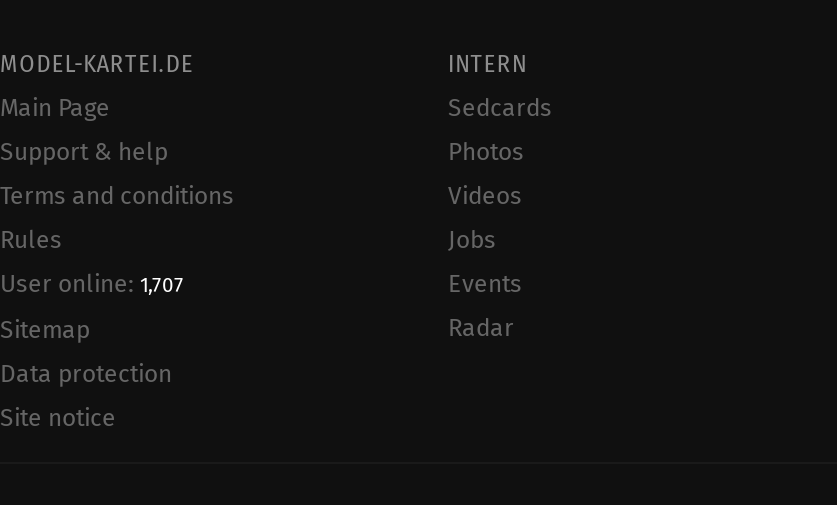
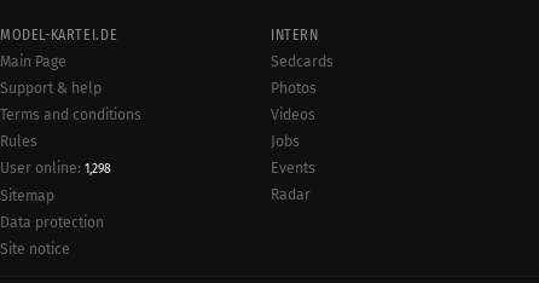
[0,270,184,298] User online: 1,707 -> [0,160,111,177] User online: 1,298

